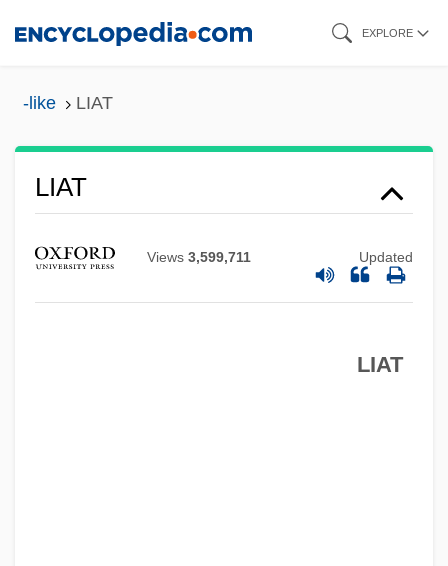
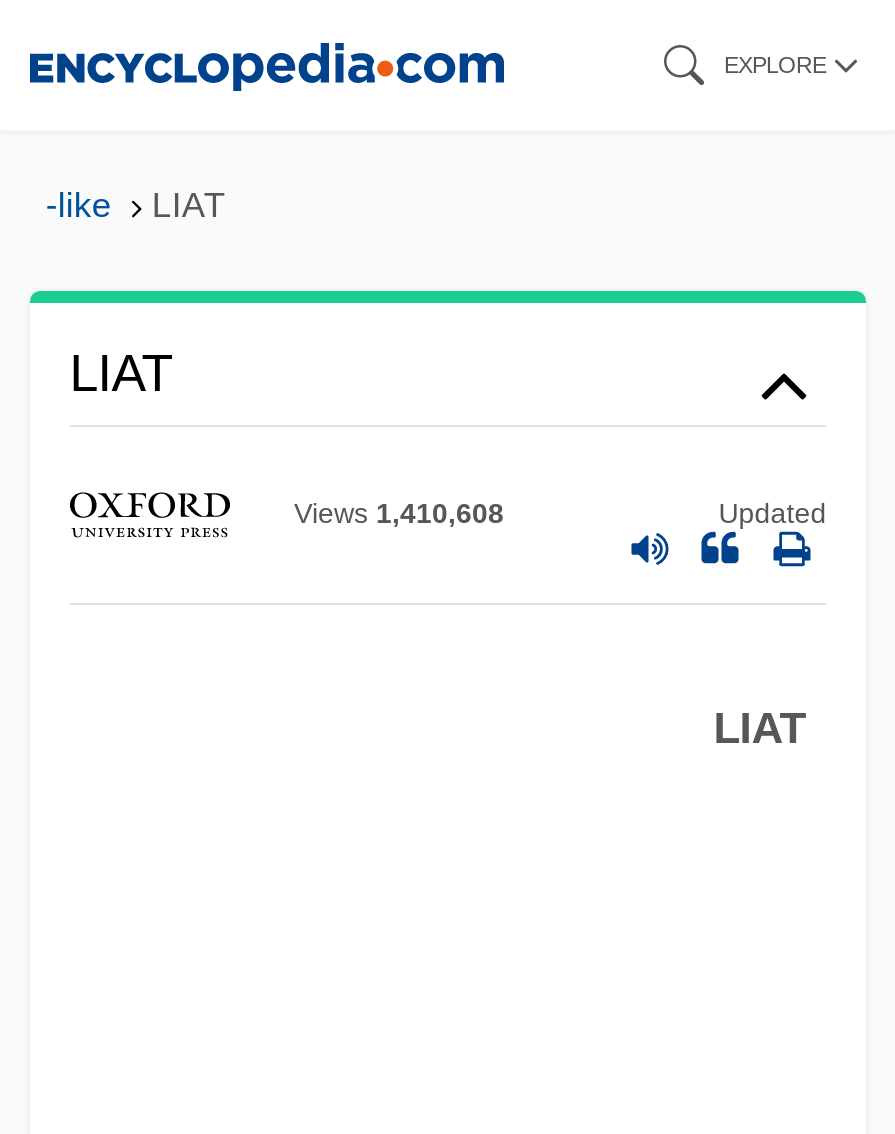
[147,249,251,265] Views 3,599,711 -> [294,498,504,530] Views 1,410,608

